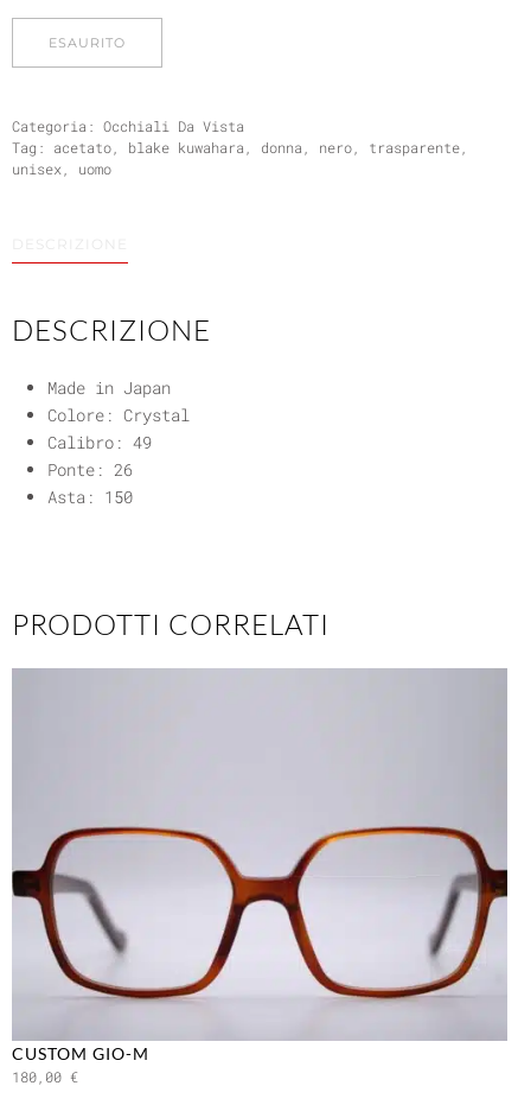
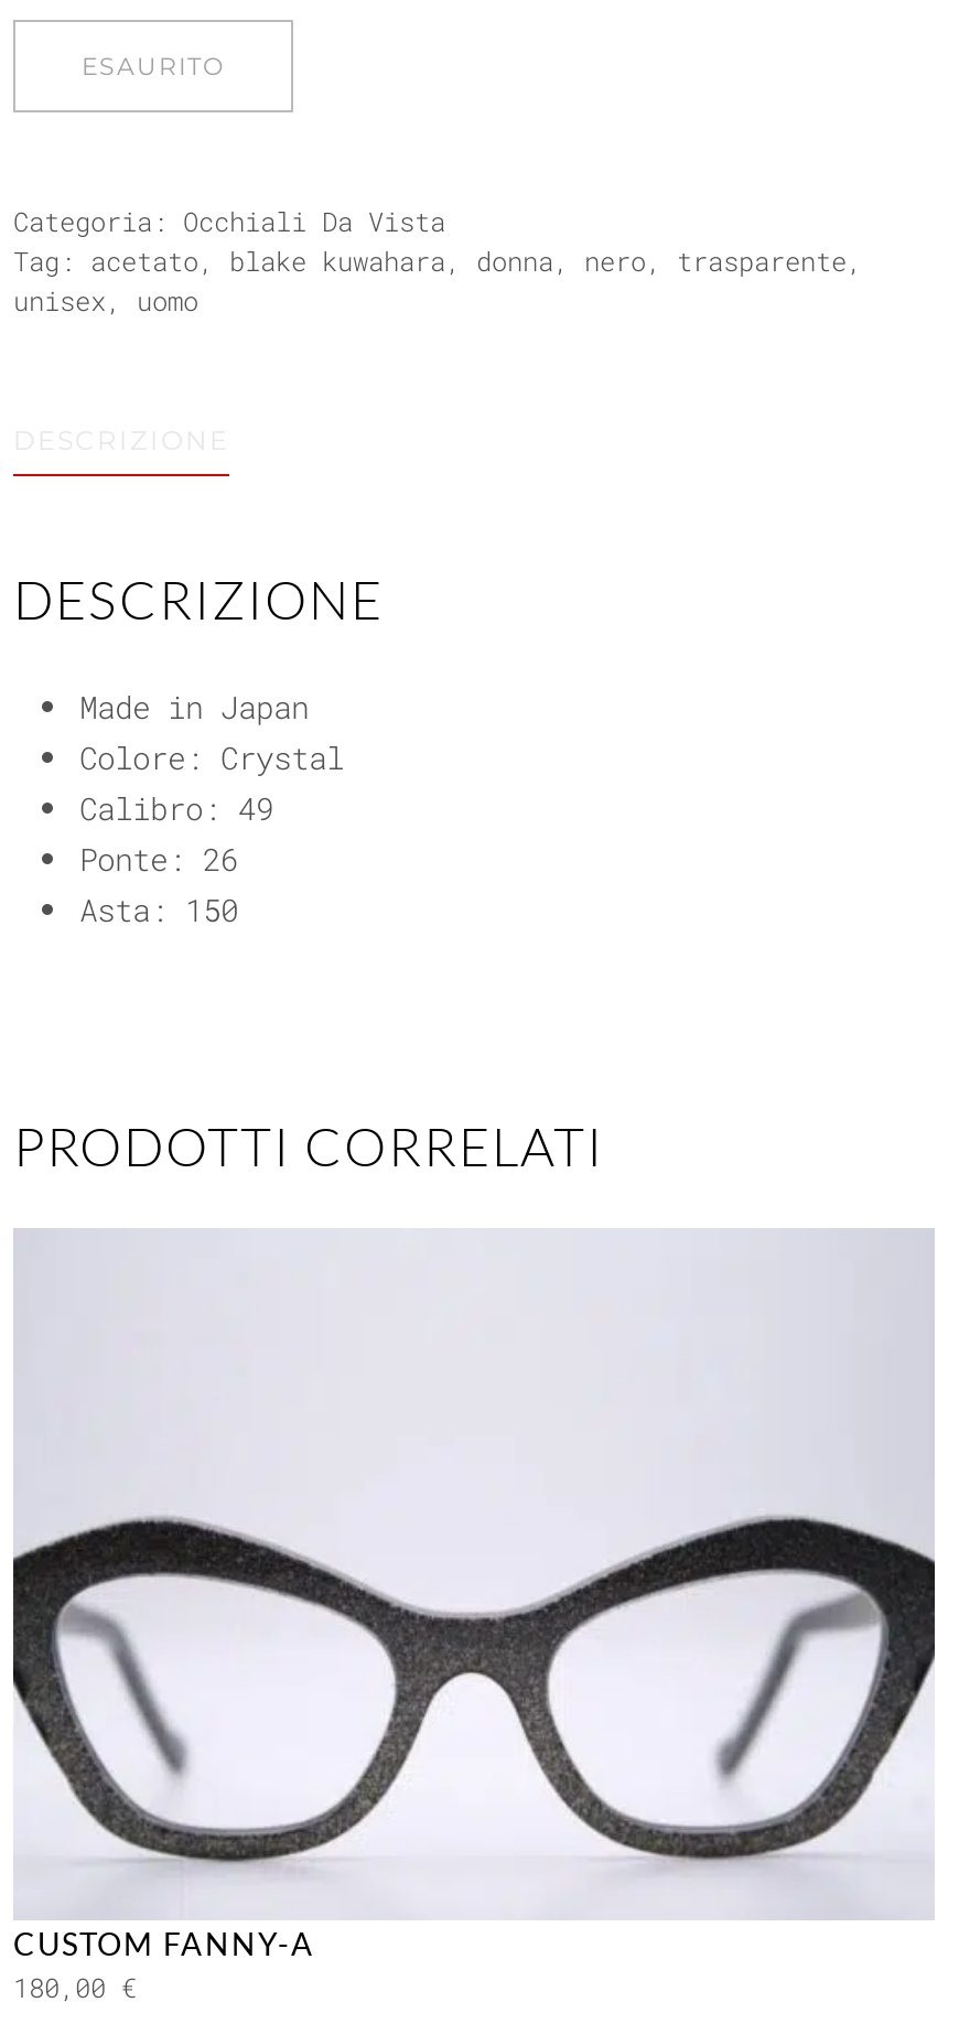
[12,669,507,1063] [image] | CUSTOM GIO-M -> [11,1232,937,1962] [image] | CUSTOM FANNY-A

